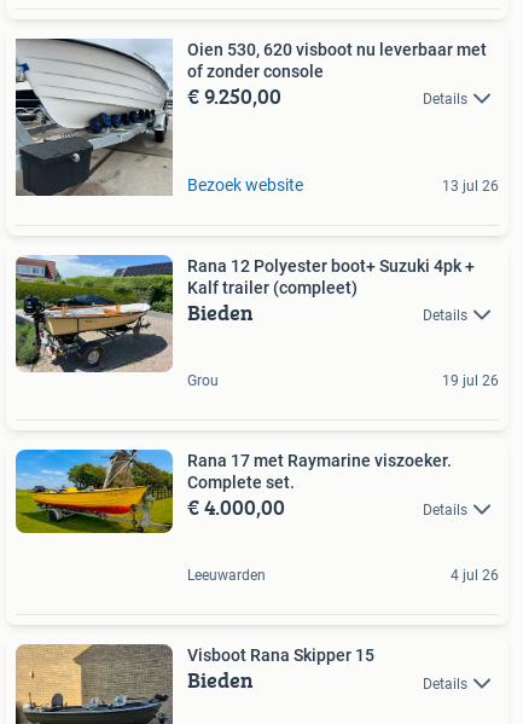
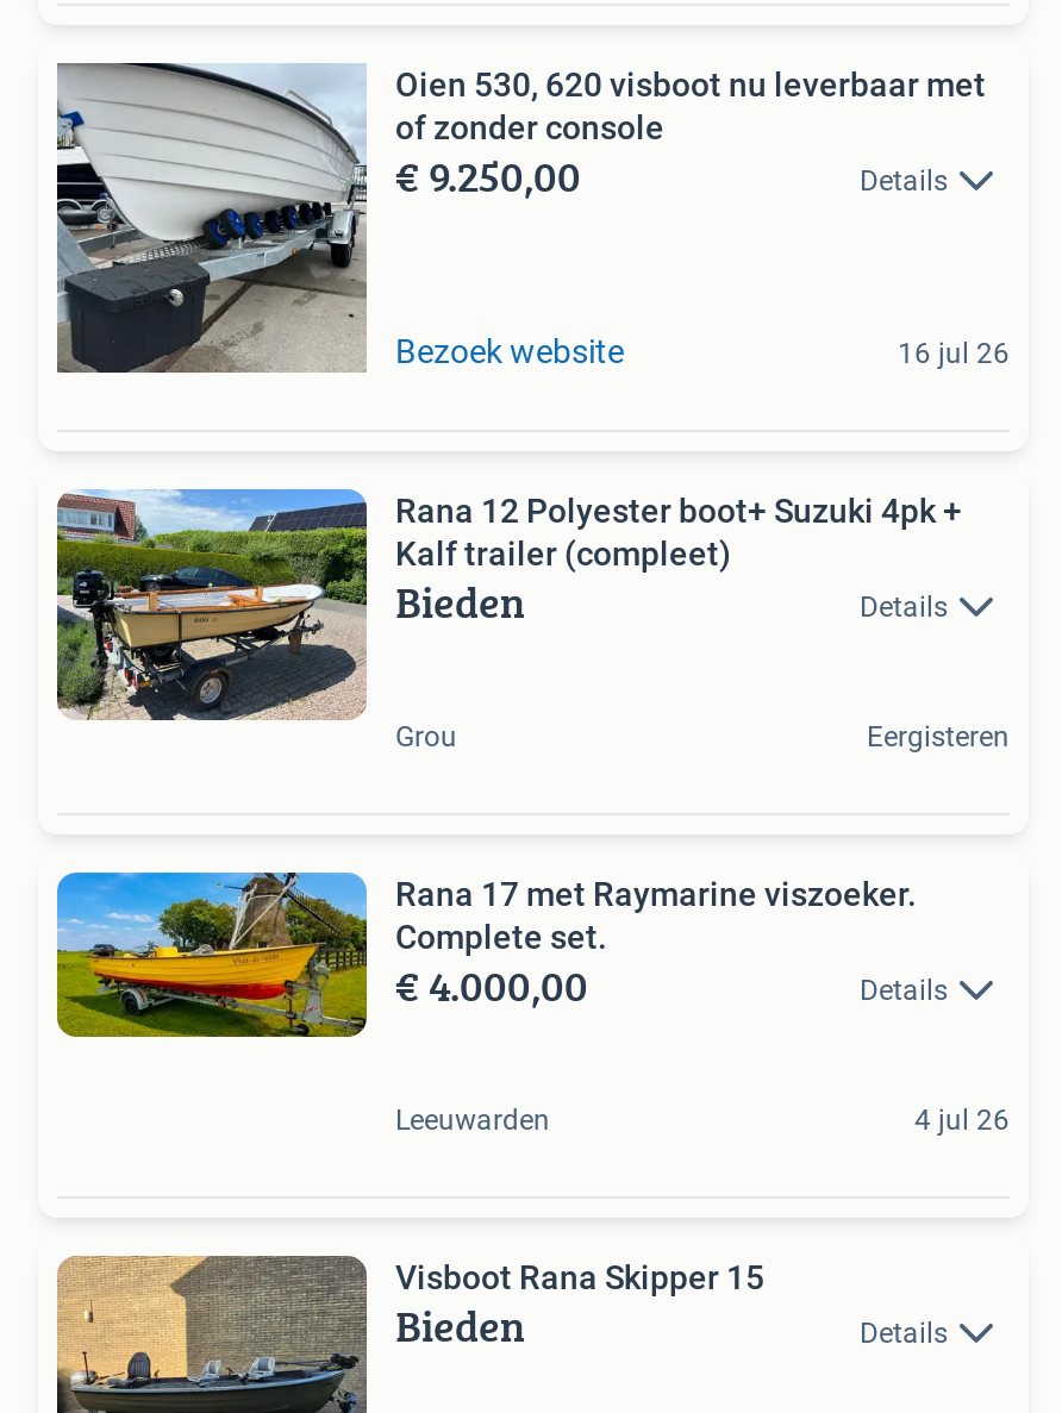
[442,177,499,194] 13 jul 26 -> [898,336,1010,369] 16 jul 26
[442,372,499,389] 19 jul 26 -> [867,720,1010,754] Eergisteren

